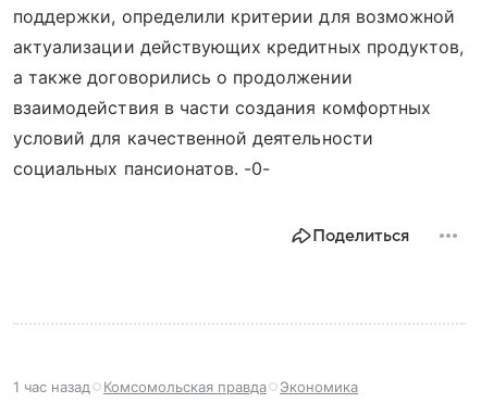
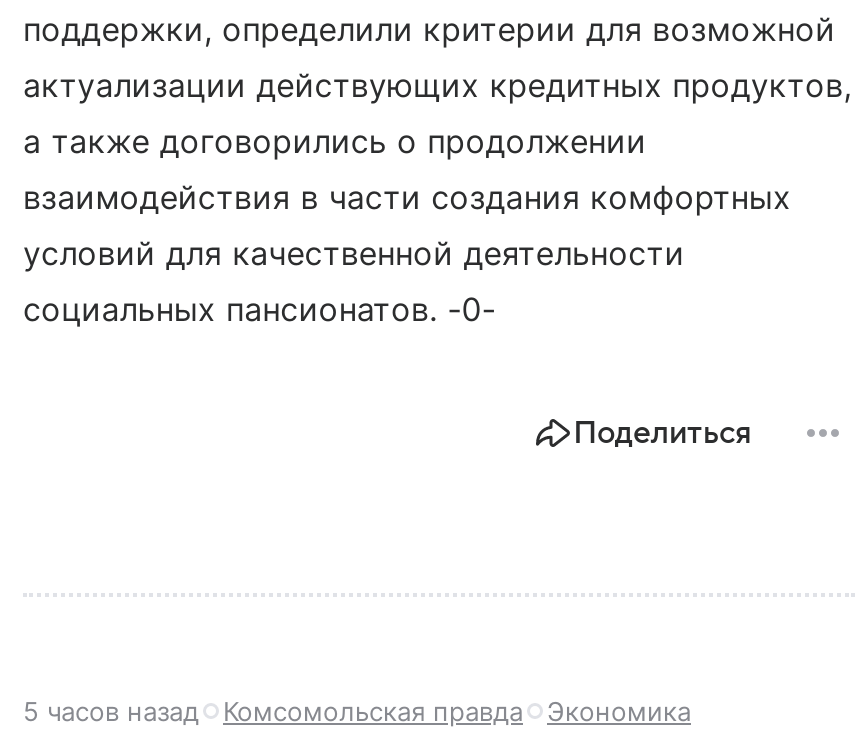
[13,378,358,395] 1 час назад Комсомольская правда Экономика -> [23,695,691,727] 5 часов назад Комсомольская правда Экономика

